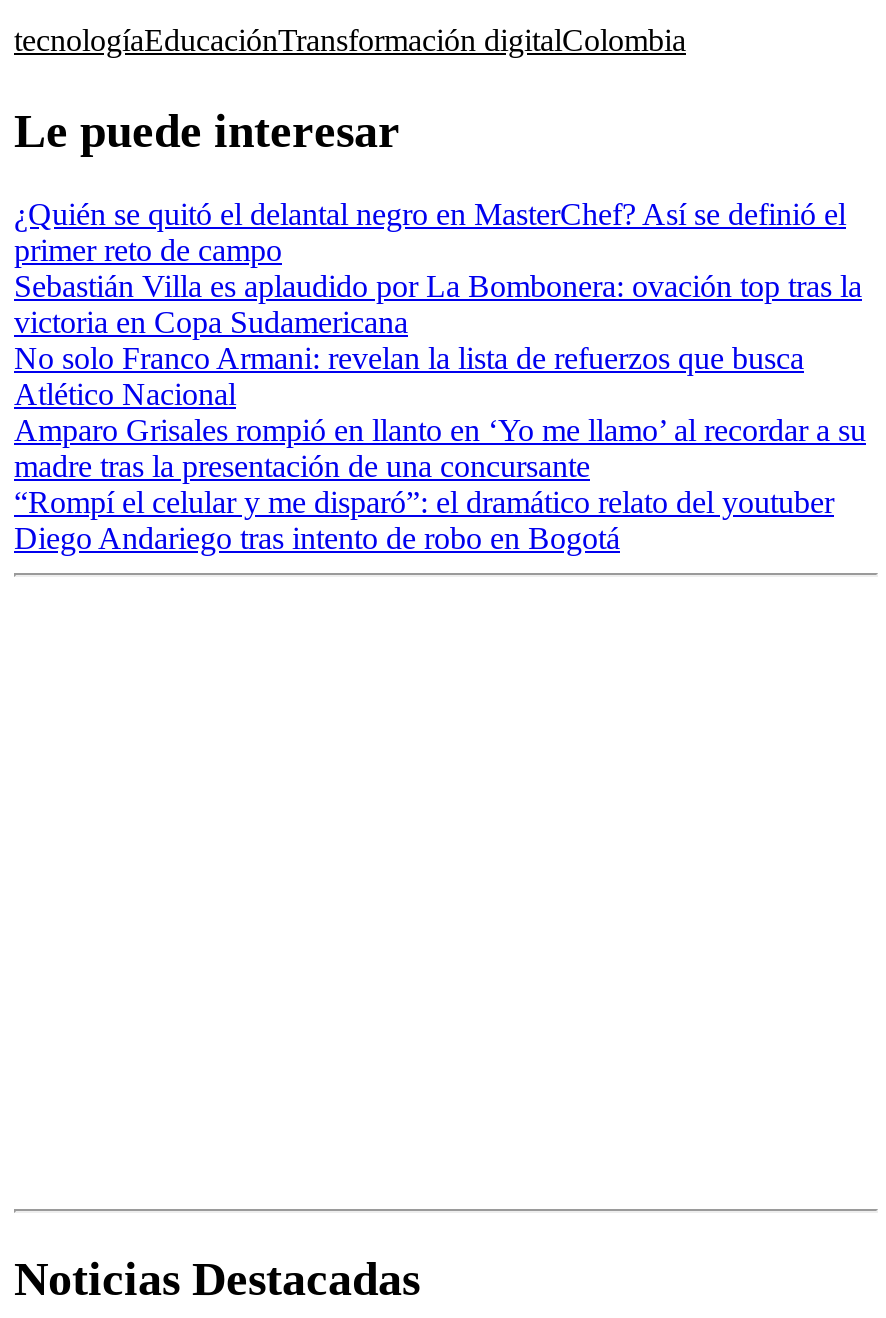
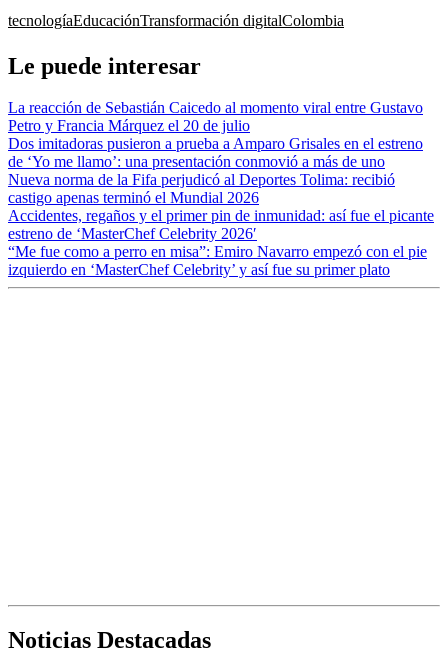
[14,198,866,556] ¿Quién se quitó el delantal negro en MasterChef? Así se definió el | primer reto de campo | Sebastián Villa es aplaudido por La Bombonera: ovación top tras la | victoria en Copa Sudamericana | No solo Franco Armani: revelan la lista de refuerzos que busca | Atlético Nacional | Amparo Grisales rompió en llanto en ‘Yo me llamo’ al recordar a su | madre tras la presentación de una concursante | “Rompí el celular y me disparó”: el dramático relato del youtuber | Diego Andariego tras intento de robo en Bogotá -> [8,99,434,278] La reacción de Sebastián Caicedo al momento viral entre Gustavo | Petro y Francia Márquez el 20 de julio | Dos imitadoras pusieron a prueba a Amparo Grisales en el estreno | de ‘Yo me llamo’: una presentación conmovió a más de uno | Nueva norma de la Fifa perjudicó al Deportes Tolima: recibió | castigo apenas terminó el Mundial 2026 | Accidentes, regaños y el primer pin de inmunidad: así fue el picante | estreno de ‘MasterChef Celebrity 2026′ | “Me fue como a perro en misa”: Emiro Navarro empezó con el pie | izquierdo en ‘MasterChef Celebrity’ y así fue su primer plato

